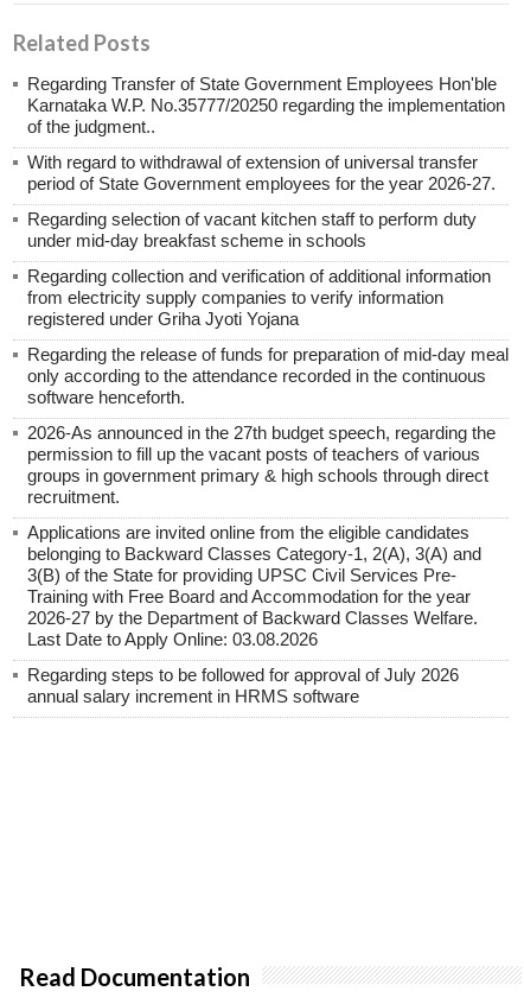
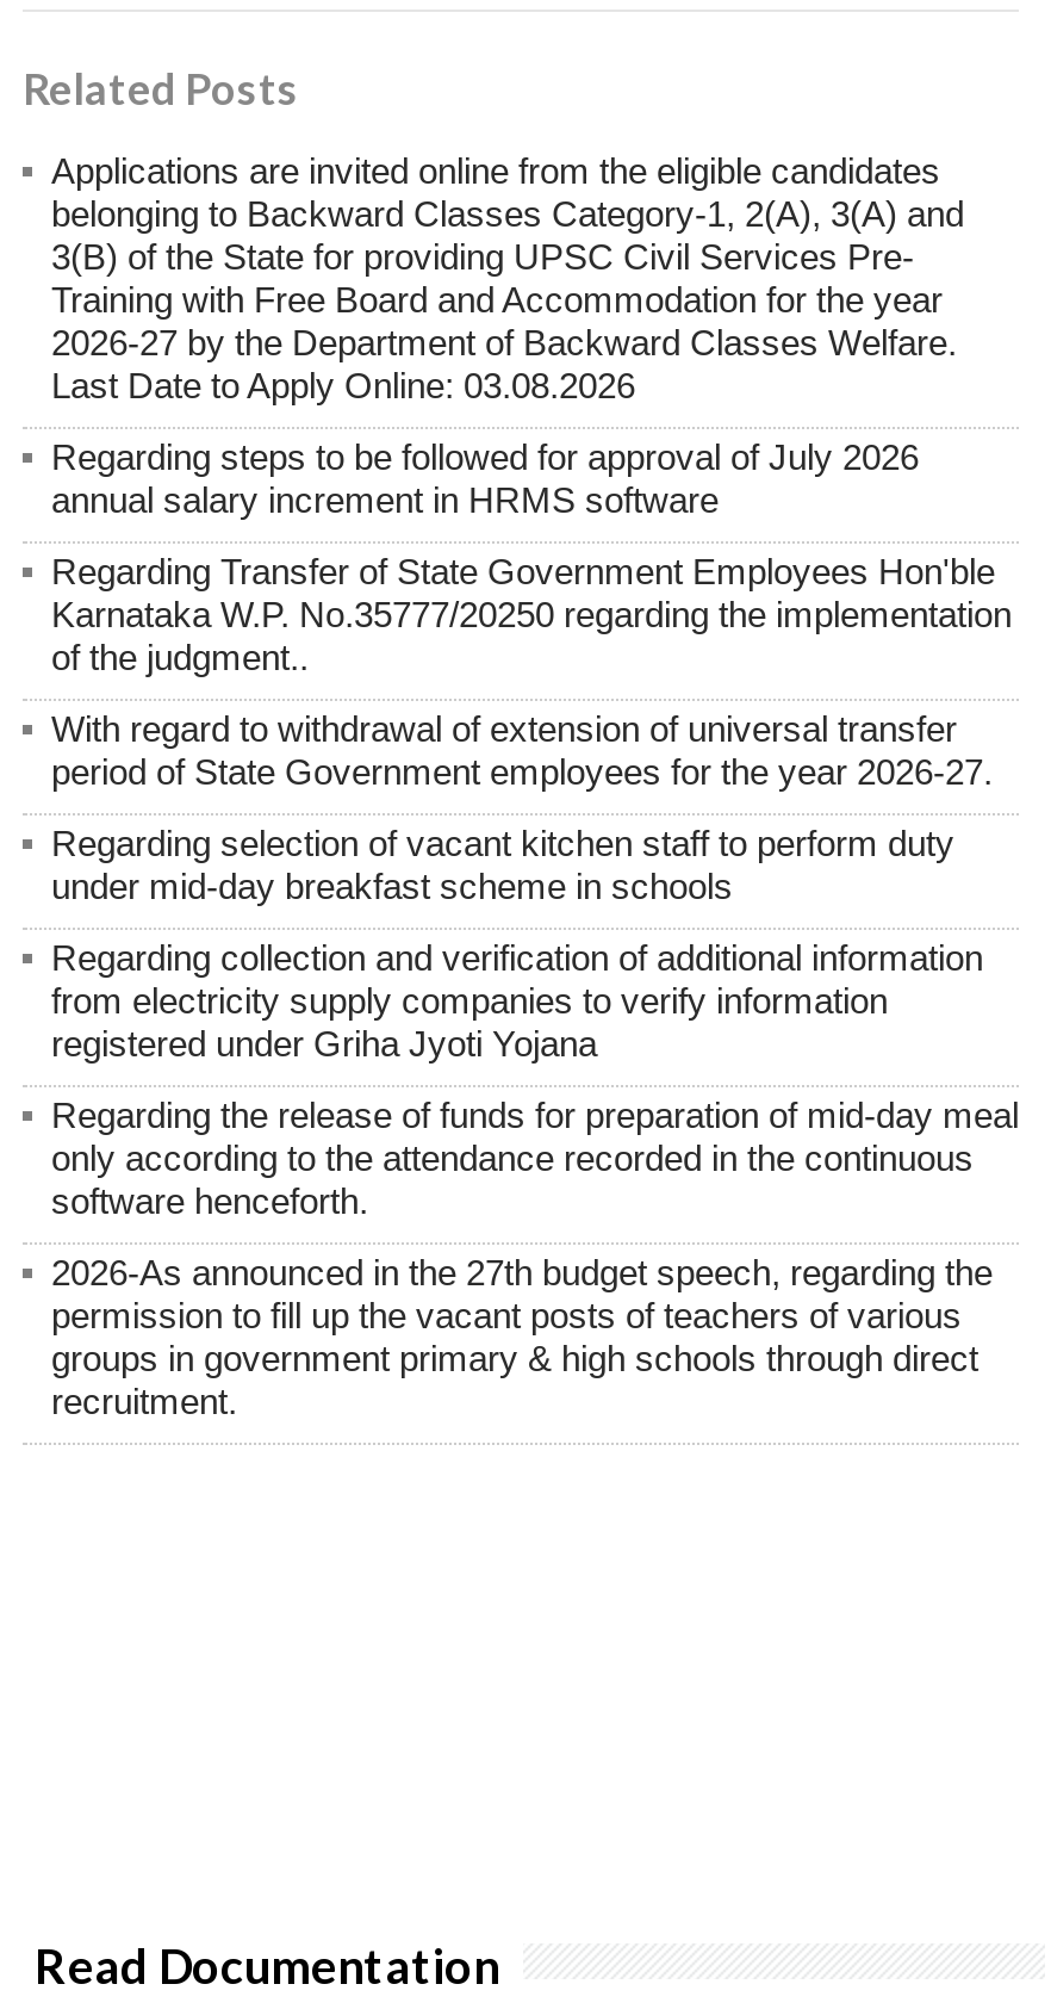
moved [27,73,509,506] -> [51,550,1019,1420]: Regarding Transfer of State Government Employees Hon'ble | Karnataka W.P. No.35777/20250 regarding the implementation | of the judgment.. | ... | groups in government primary & high schools through direct | recruitment.
moved [27,522,481,706] -> [51,149,964,519]: Applications are invited online from the eligible candidates | belonging to Backward Classes Category-1, 2(A), 3(A) and | 3(B) of the State for providing UPSC Civil Services Pre- | Training with Free Board and Accommodation for the year | 2026-27 by the Department of Backward Classes Welfare. | Last Date to Apply Online: 03.08.2026 | Regarding steps to be followed for approval of July 2026 | annual salary increment in HRMS software

